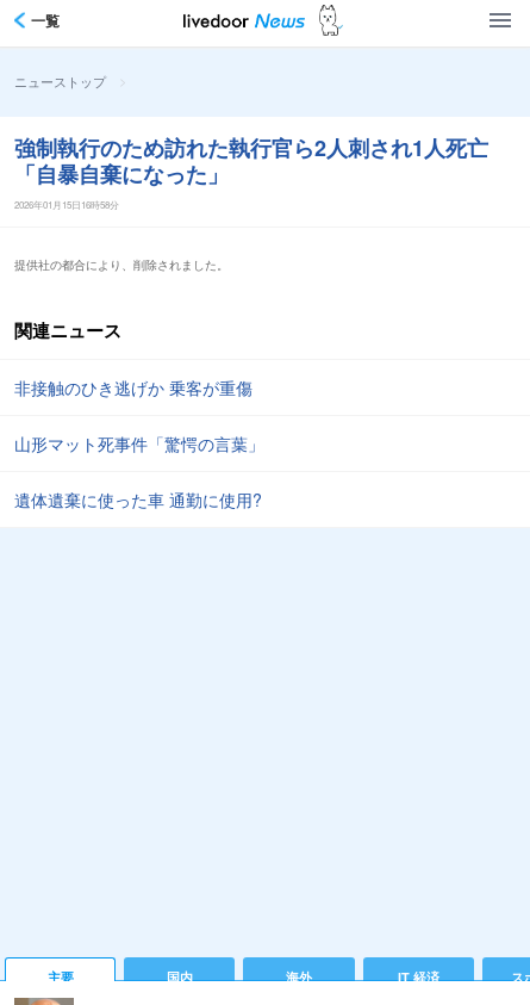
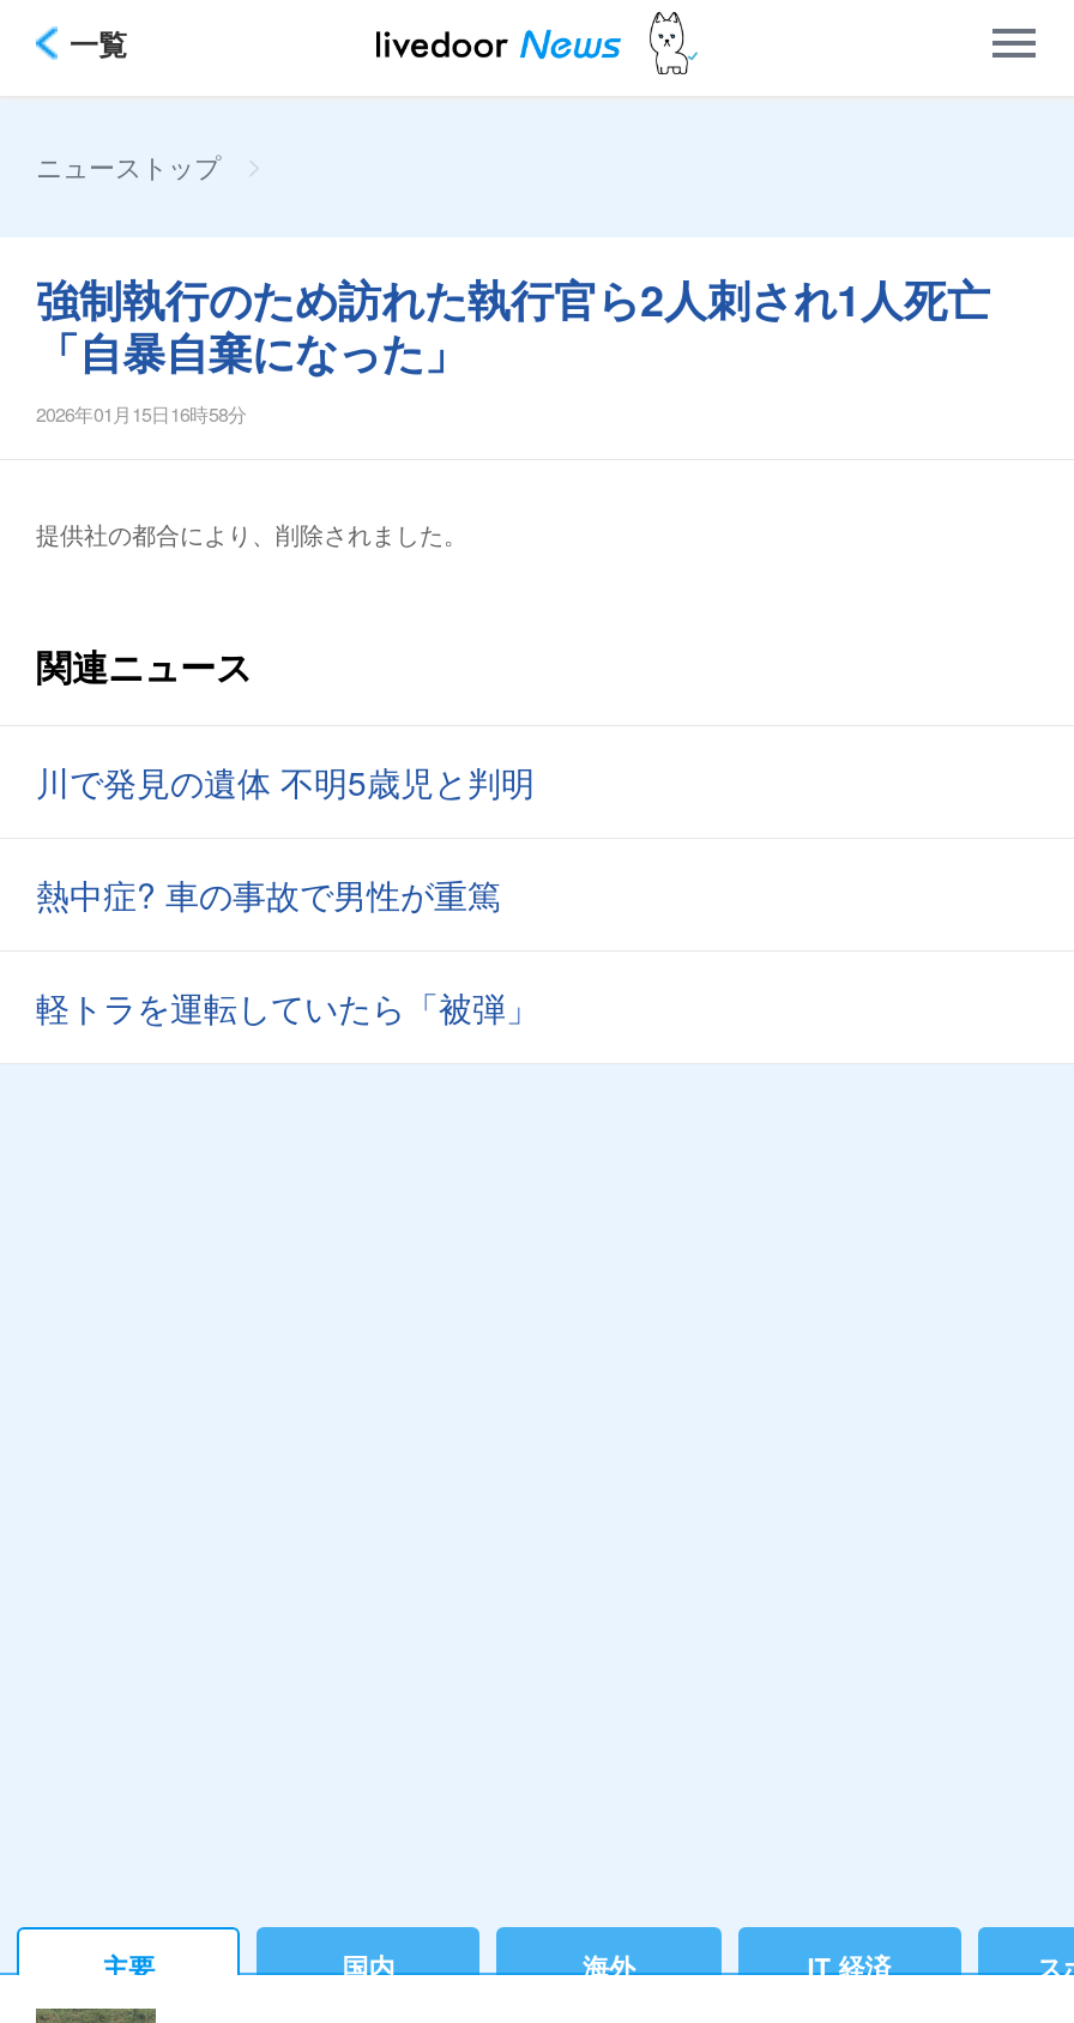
[14,376,252,399] 非接触のひき逃げか 乗客が重傷 -> [36,757,535,805] 川で発見の遺体 不明5歳児と判明
[14,432,264,455] 山形マット死事件「驚愕の言葉」 -> [36,870,501,918] 熱中症? 車の事故で男性が重篤
[14,488,262,511] 遺体遺棄に使った車 通勤に使用? -> [36,983,539,1031] 軽トラを運転していたら「被弾」

